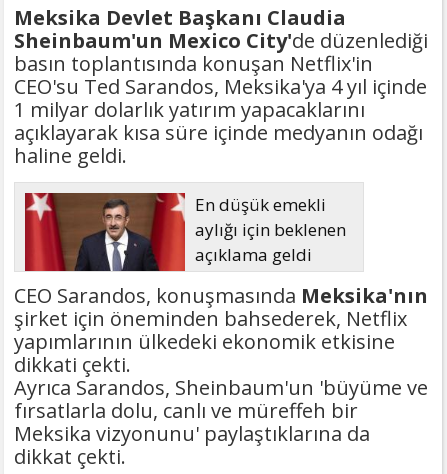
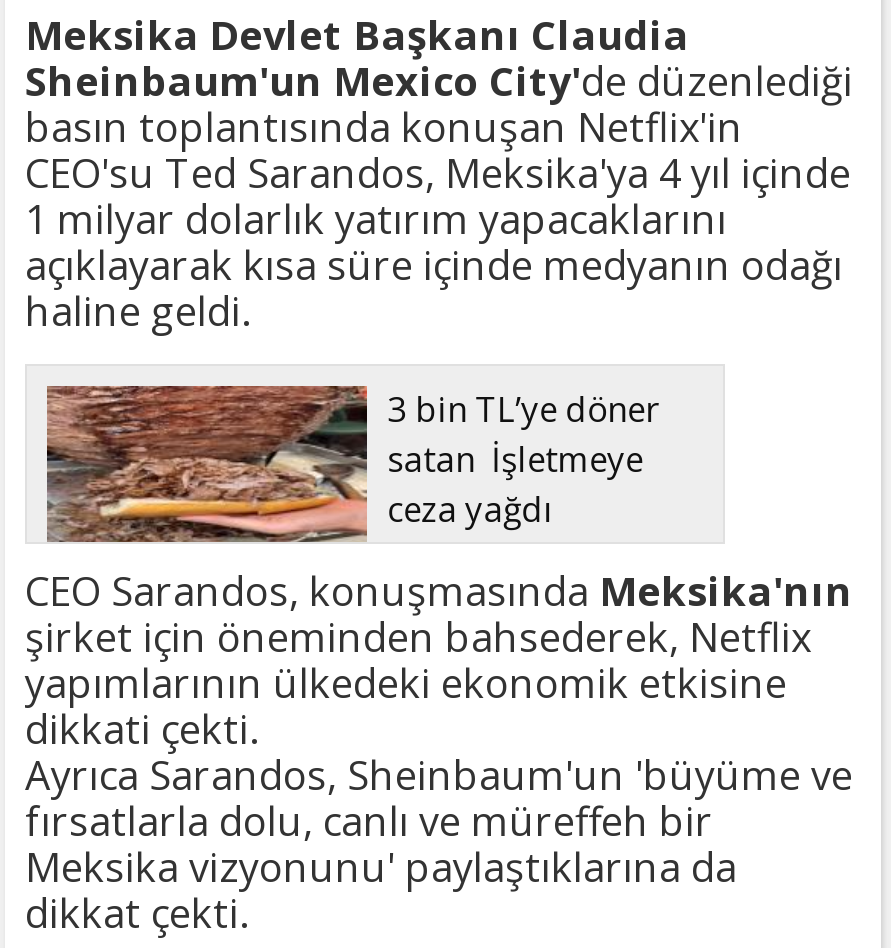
[24,192,346,272] [image] | En düşük emekli | aylığı için beklenen | açıklama geldi -> [45,384,659,544] [image] | 3 bin TL’ye döner | satan İşletmeye | ceza yağdı

